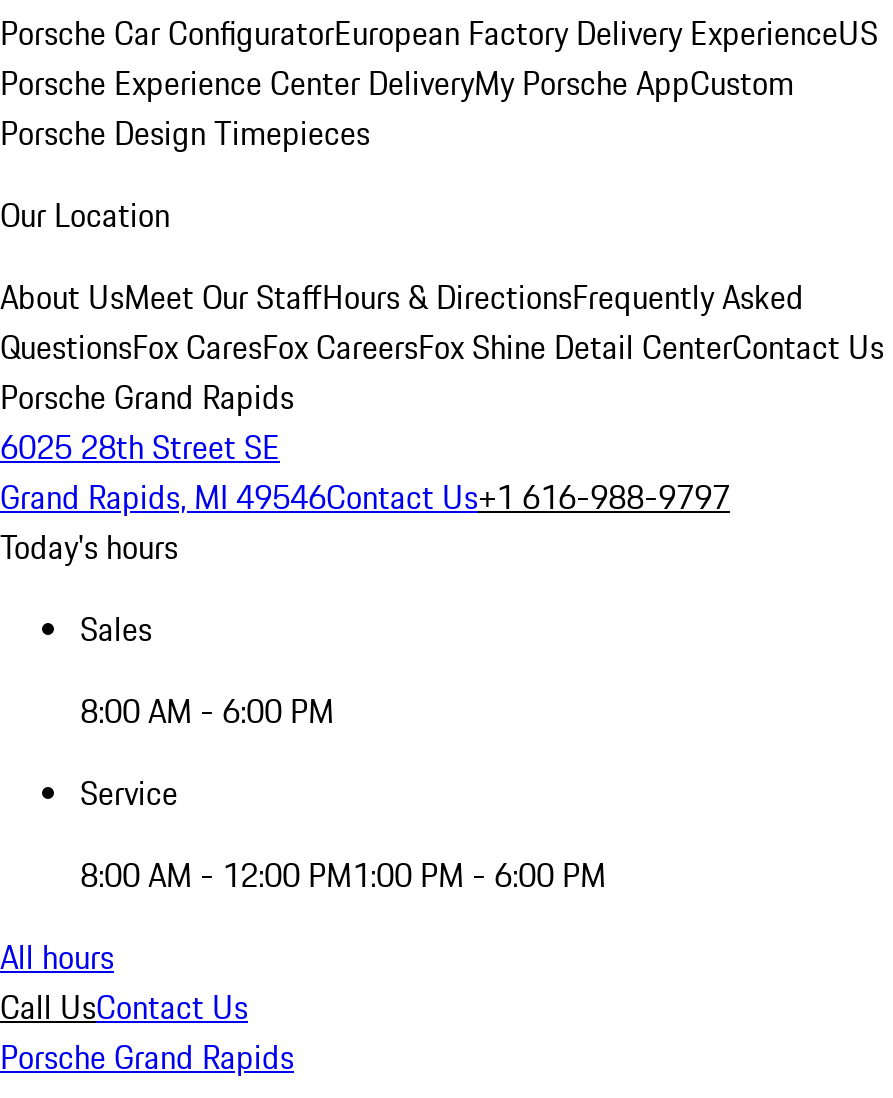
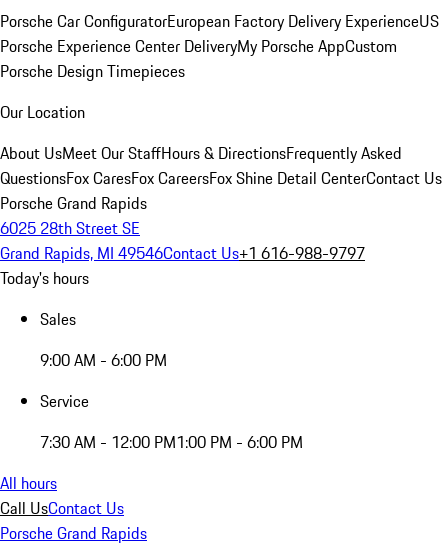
[80,687,334,735] 8:00 AM - 6:00 PM -> [40,348,167,372] 9:00 AM - 6:00 PM
[80,851,606,899] 8:00 AM - 12:00 PM1:00 PM - 6:00 PM -> [40,430,303,454] 7:30 AM - 12:00 PM1:00 PM - 6:00 PM

